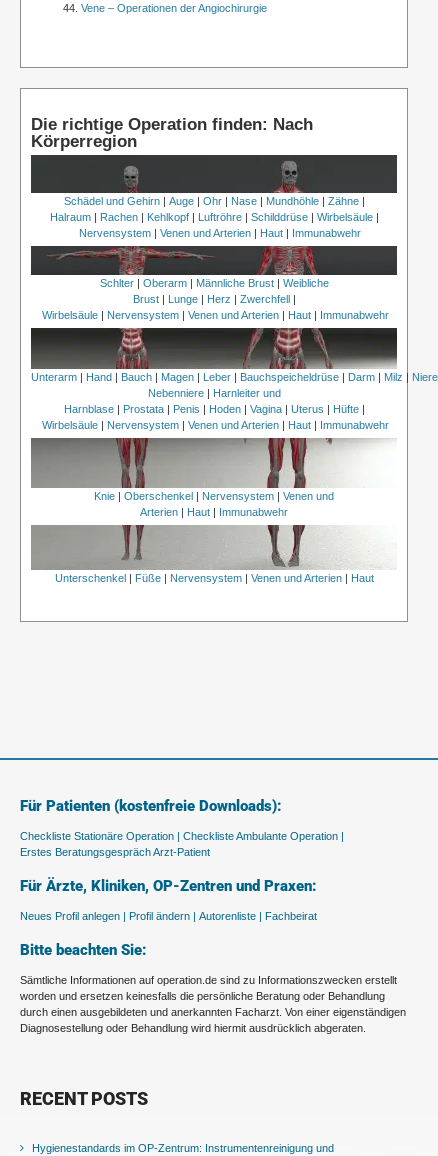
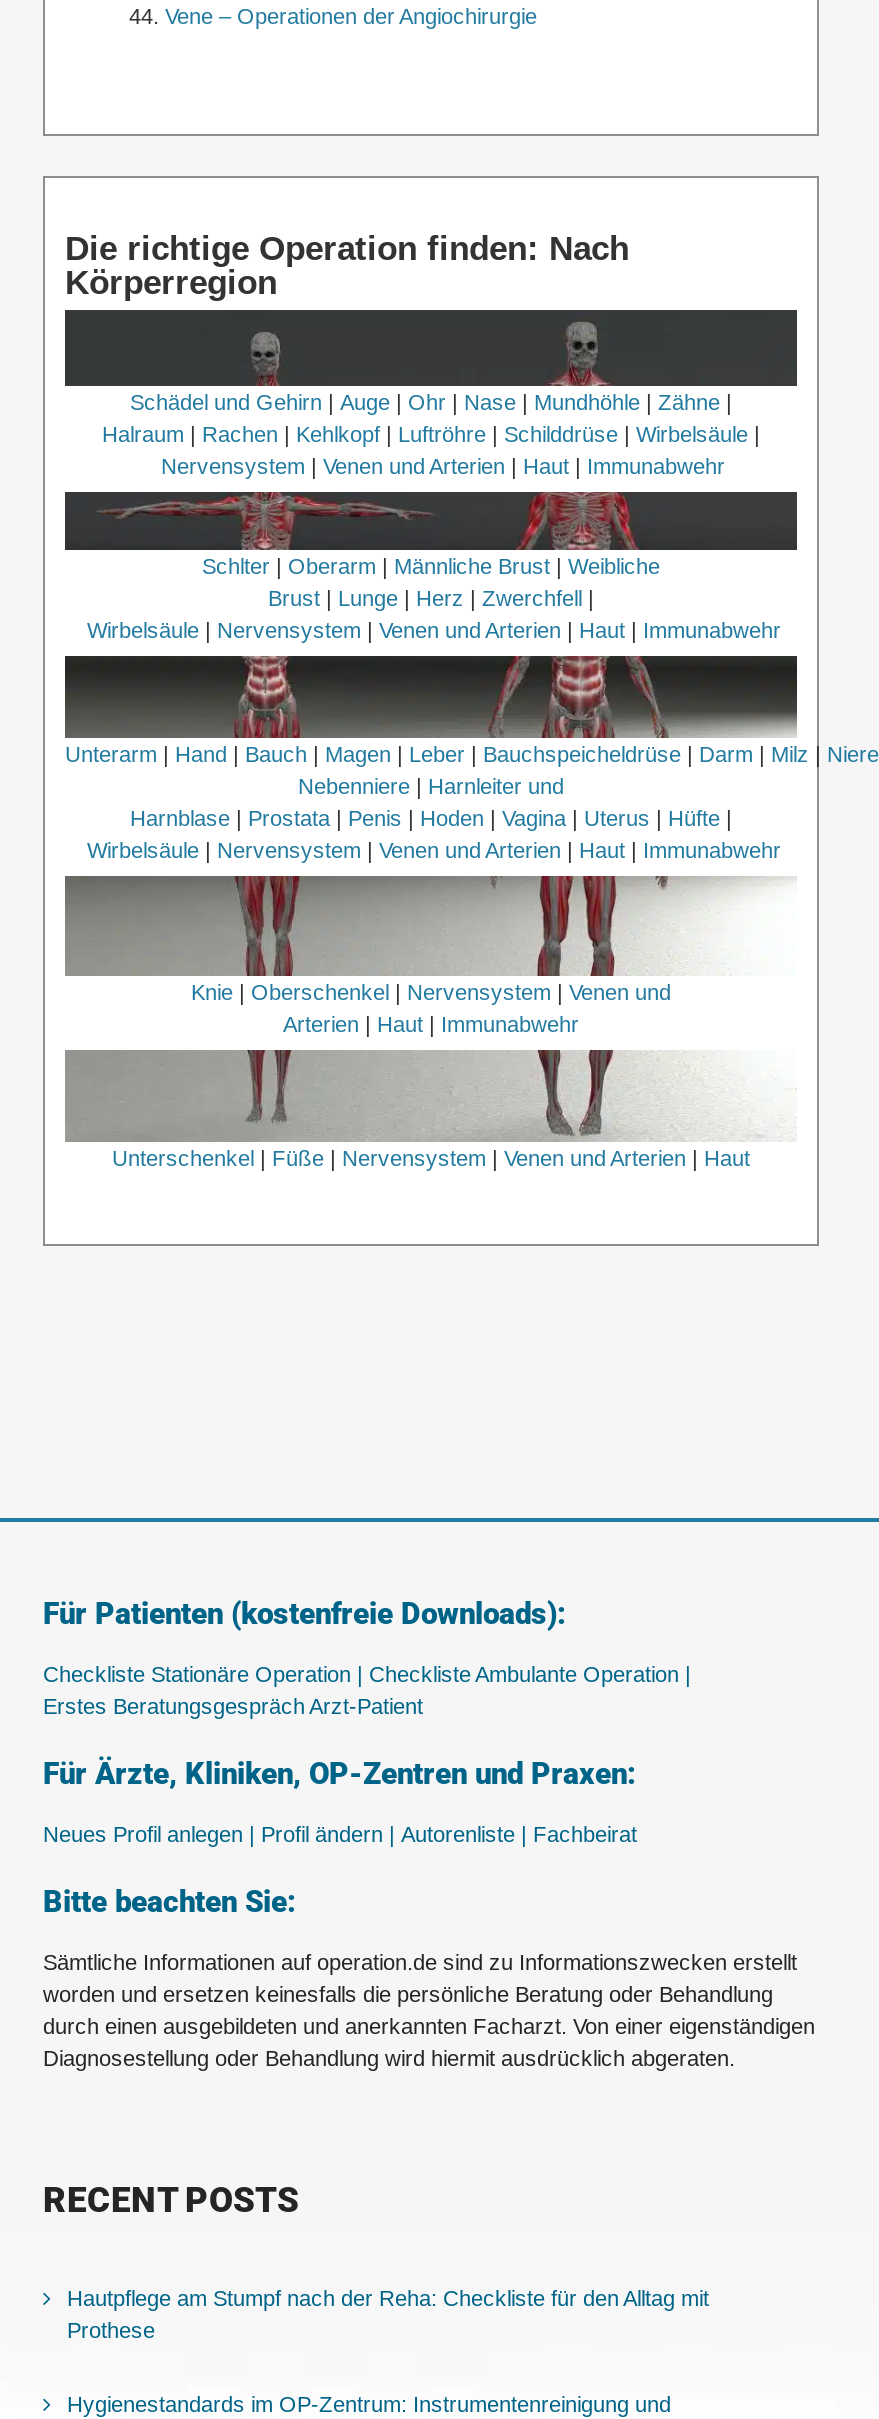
none -> [67,2285,709,2341] Hautpflege am Stumpf nach der Reha: Checkliste für den Alltag mit | Prothese

